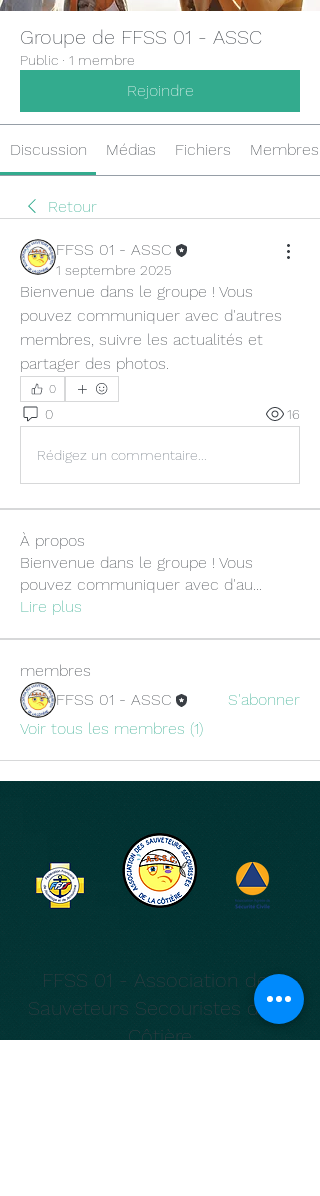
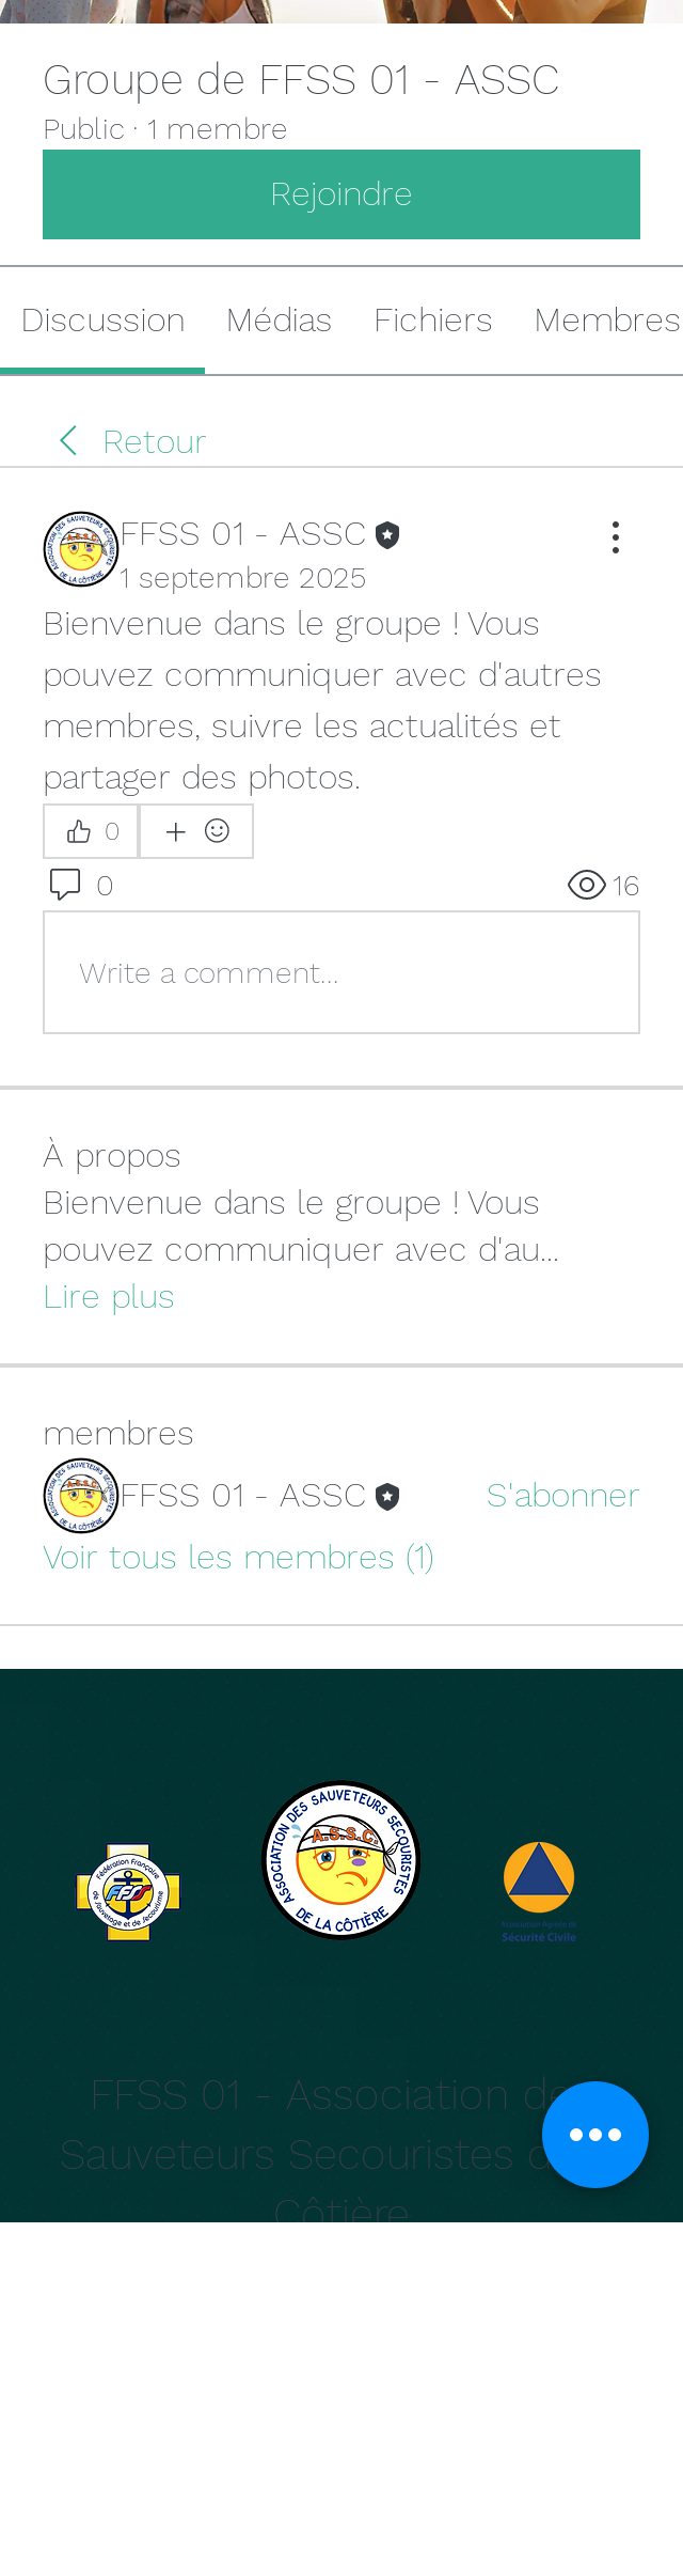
[37,446,207,462] Rédigez un commentaire... -> [79,954,339,988] Write a comment...

